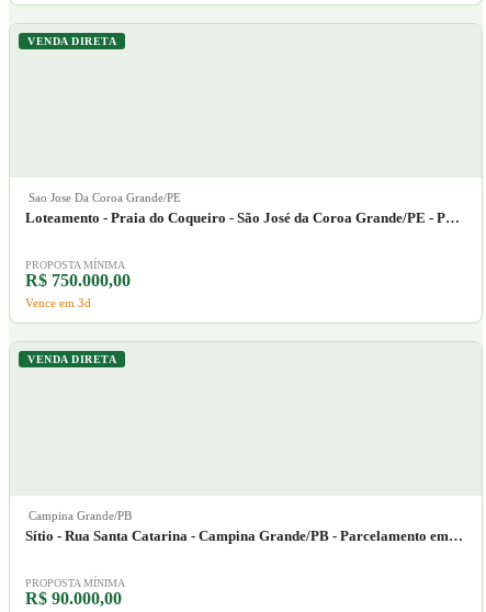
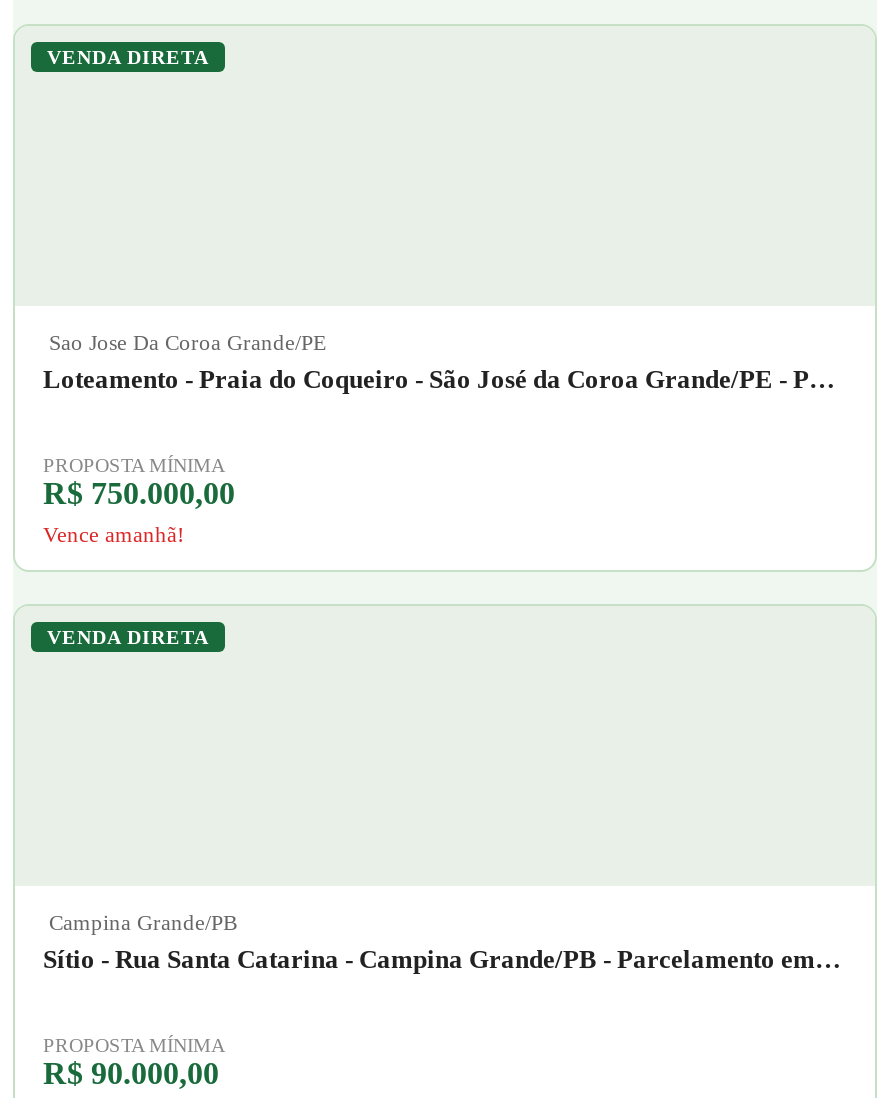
[25,296,91,309] Vence em 3d -> [43,521,185,545] Vence amanhã!

